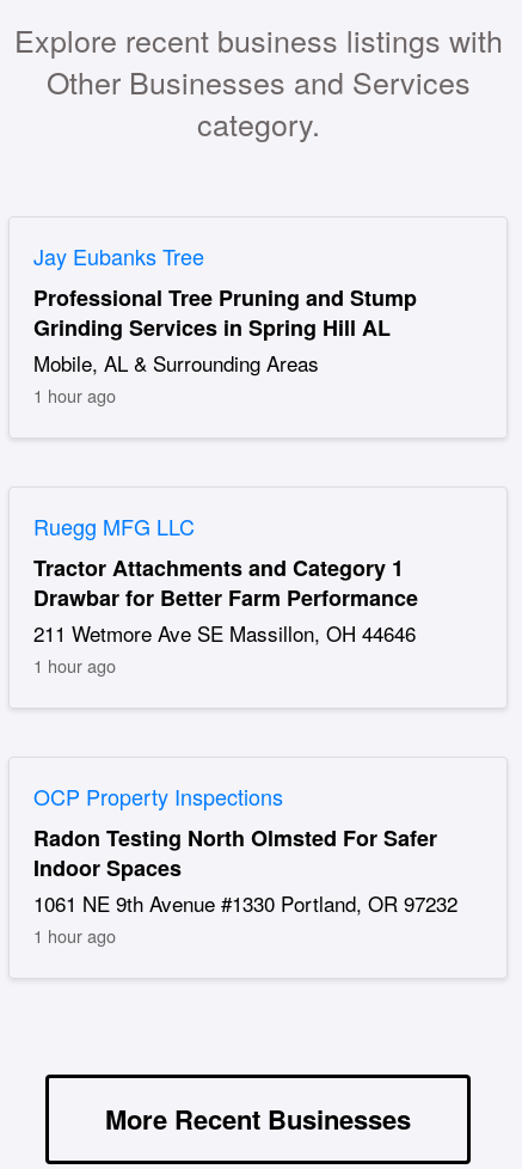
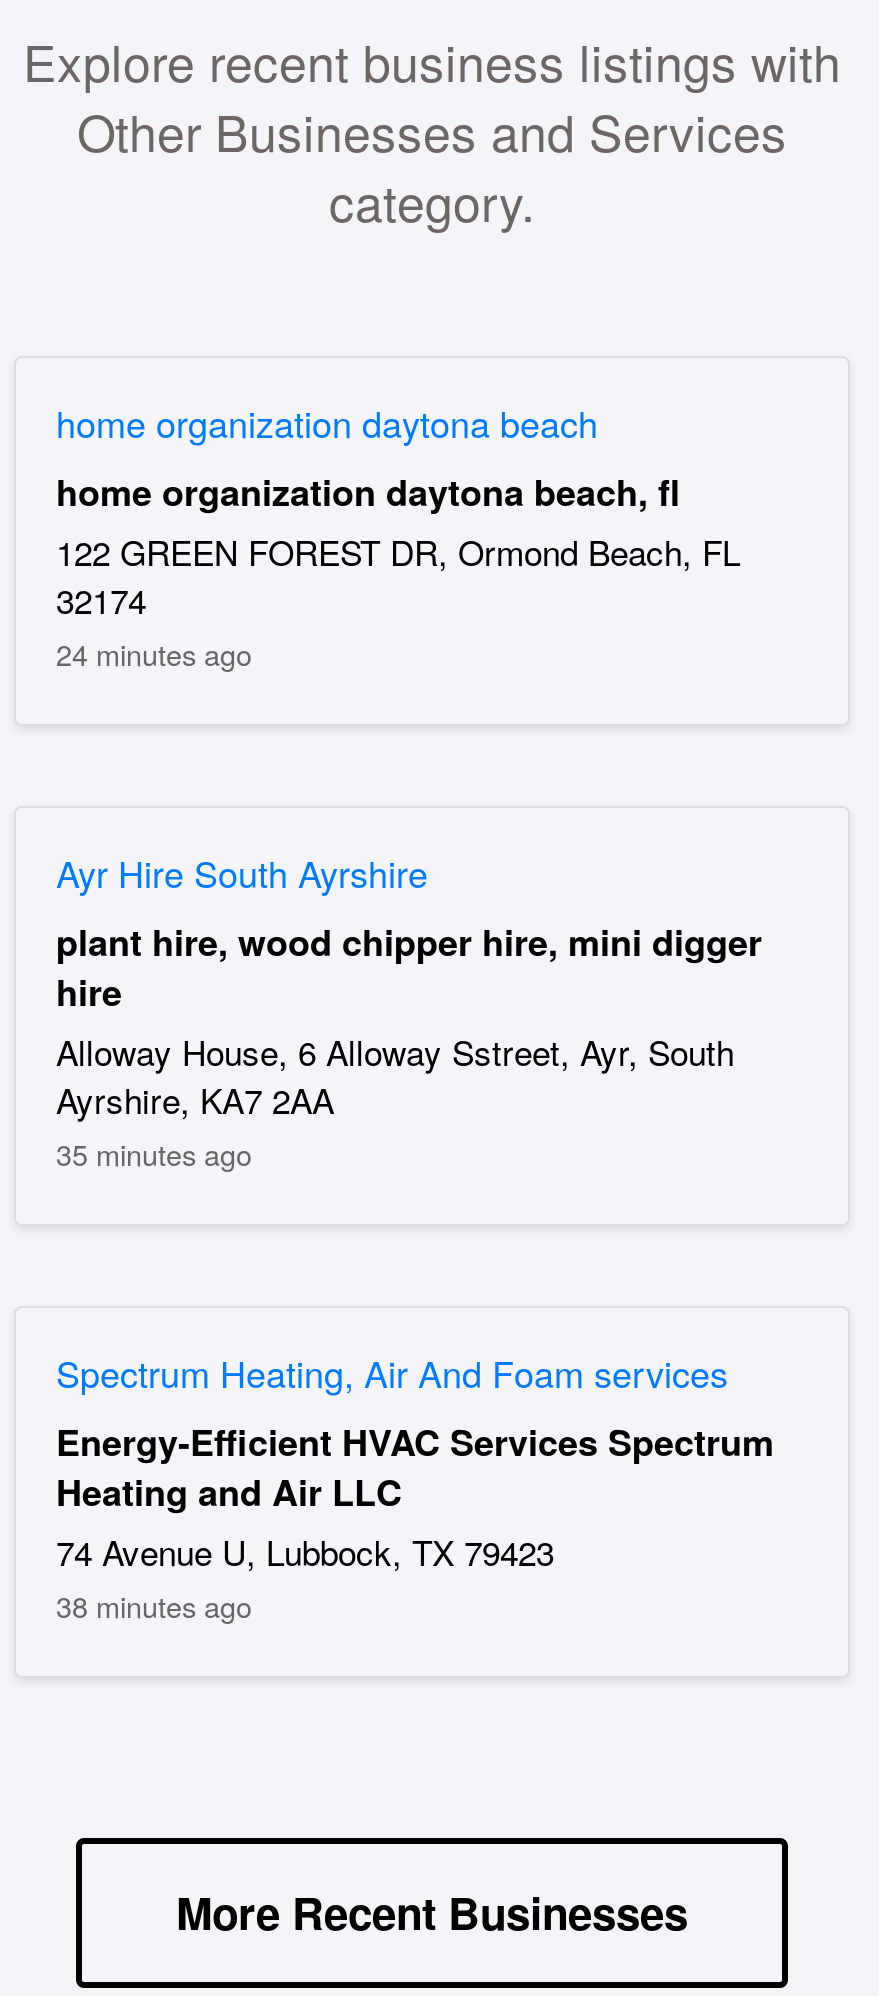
[33,240,417,407] Jay Eubanks Tree | Professional Tree Pruning and Stump | Grinding Services in Spring Hill AL | Mobile, AL & Surrounding Areas | 1 hour ago -> [56,395,740,673] home organization daytona beach | home organization daytona beach, fl | 122 GREEN FOREST DR, Ormond Beach, FL | 32174 | 24 minutes ago
[33,510,418,677] Ruegg MFG LLC | Tractor Attachments and Category 1 | Drawbar for Better Farm Performance | 211 Wetmore Ave SE Massillon, OH 44646 | 1 hour ago -> [56,845,762,1173] Ayr Hire South Ayrshire | plant hire, wood chipper hire, mini digger | hire | Alloway House, 6 Alloway Sstreet, Ayr, South | Ayrshire, KA7 2AA | 35 minutes ago
[33,780,457,947] OCP Property Inspections | Radon Testing North Olmsted For Safer | Indoor Spaces | 1061 NE 9th Avenue #1330 Portland, OR 97232 | 1 hour ago -> [56,1345,774,1625] Spectrum Heating, Air And Foam services | Energy-Efficient HVAC Services Spectrum | Heating and Air LLC | 74 Avenue U, Lubbock, TX 79423 | 38 minutes ago

